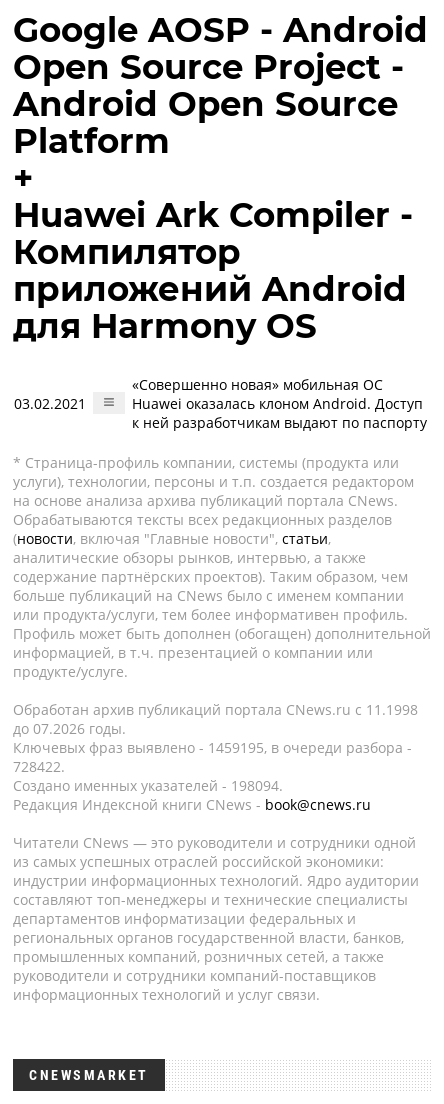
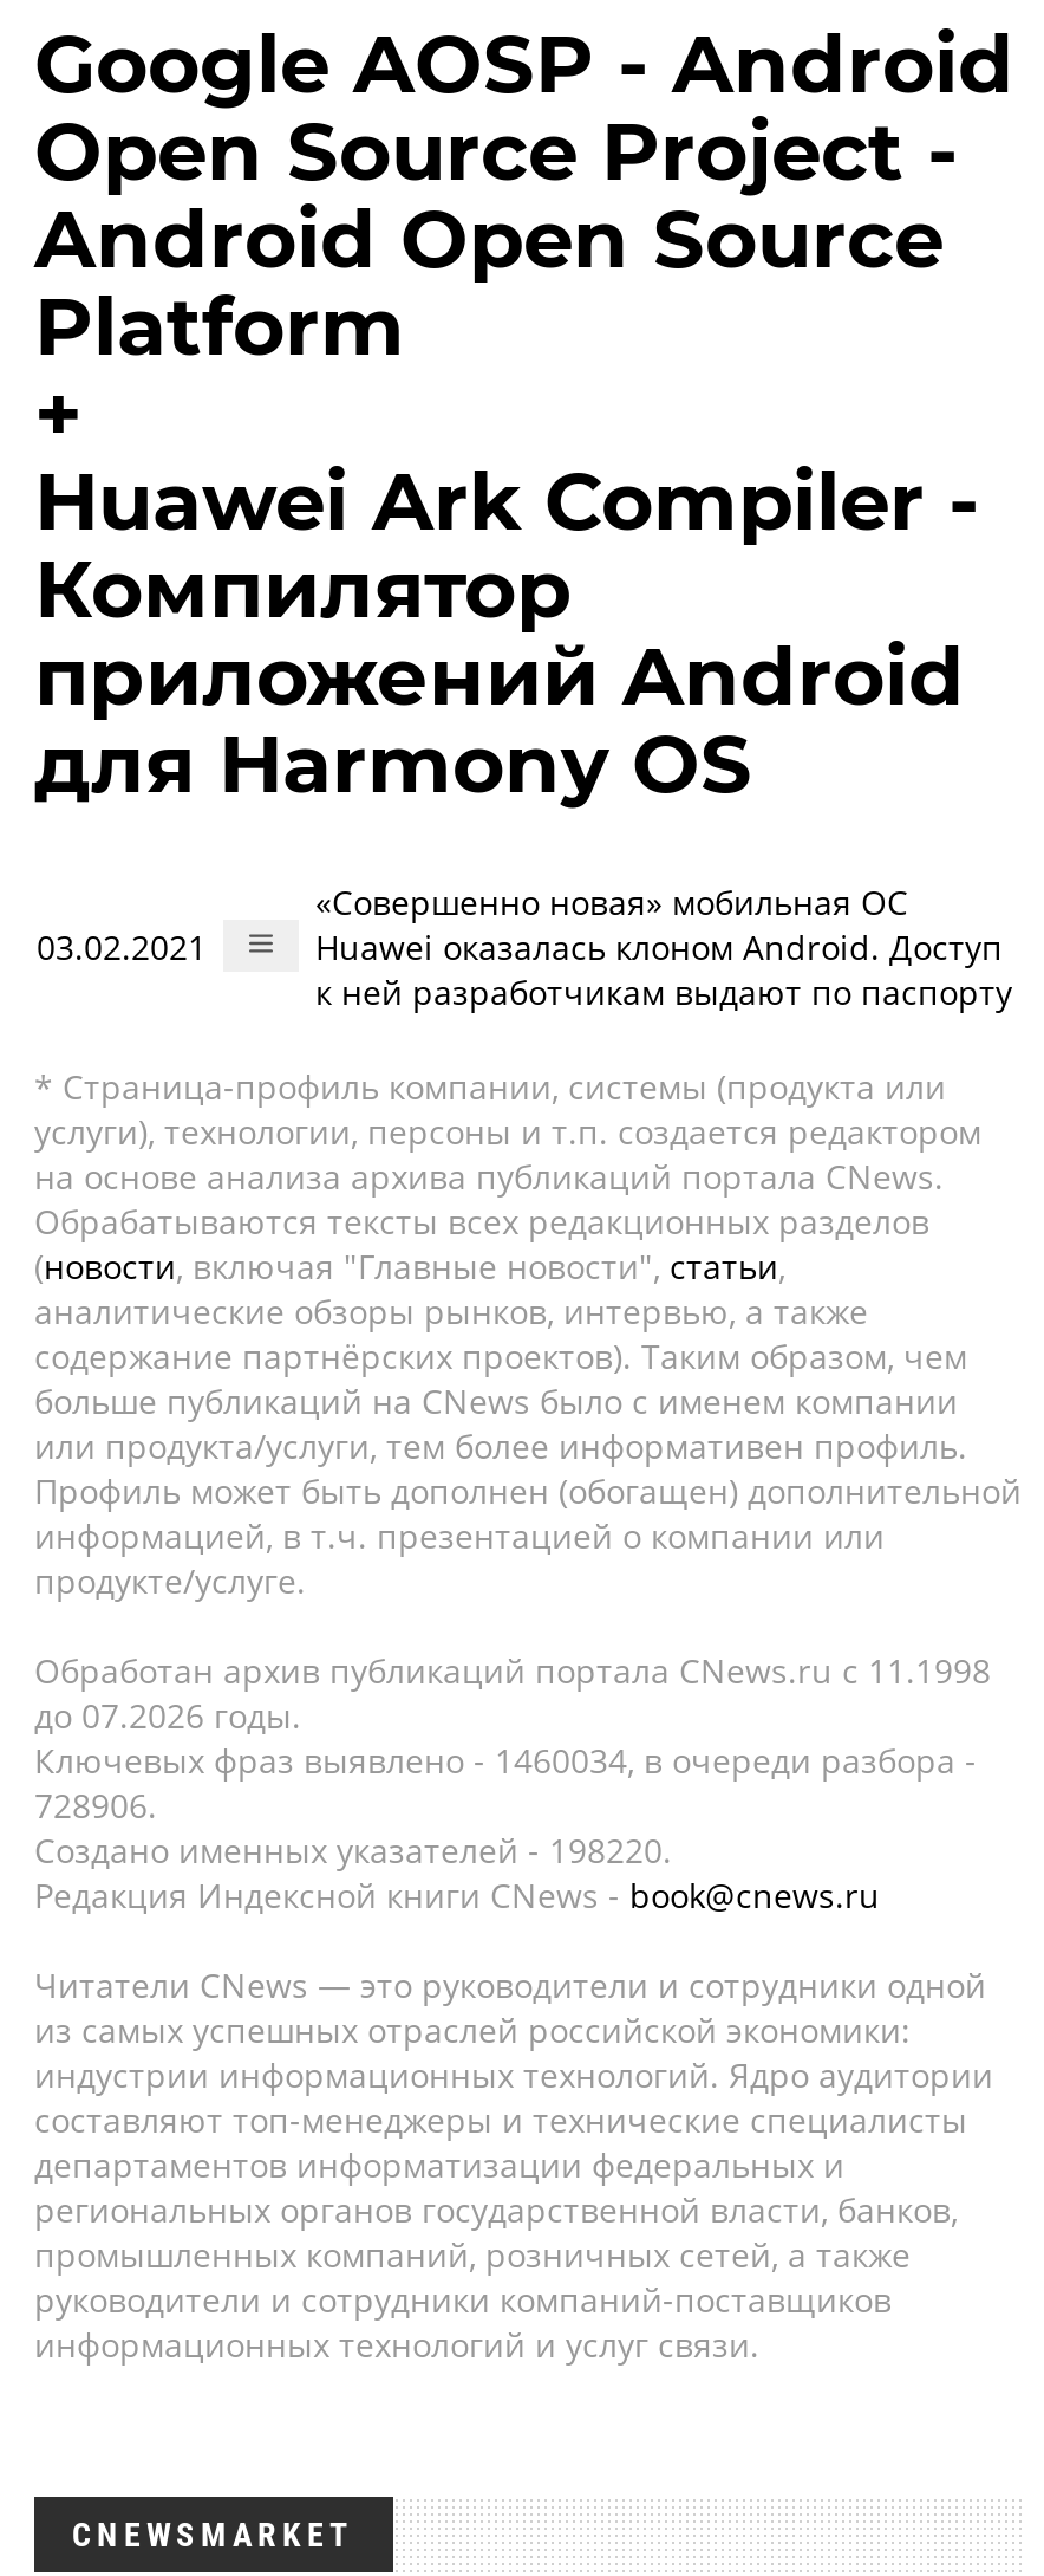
[13,738,412,757] Ключевых фраз выявлено - 1459195, в очереди разбора - -> [34,1738,977,1783] Ключевых фраз выявлено - 1460034, в очереди разбора -
[13,757,65,776] 728422. -> [34,1783,157,1828] 728906.
[13,776,283,795] Создано именных указателей - 198094. -> [34,1828,672,1873] Создано именных указателей - 198220.

